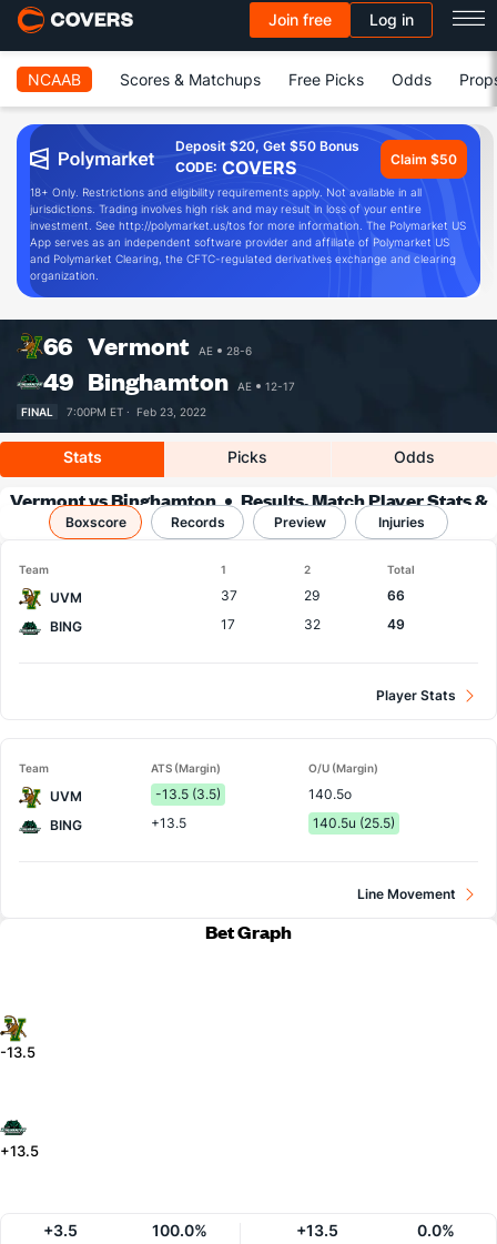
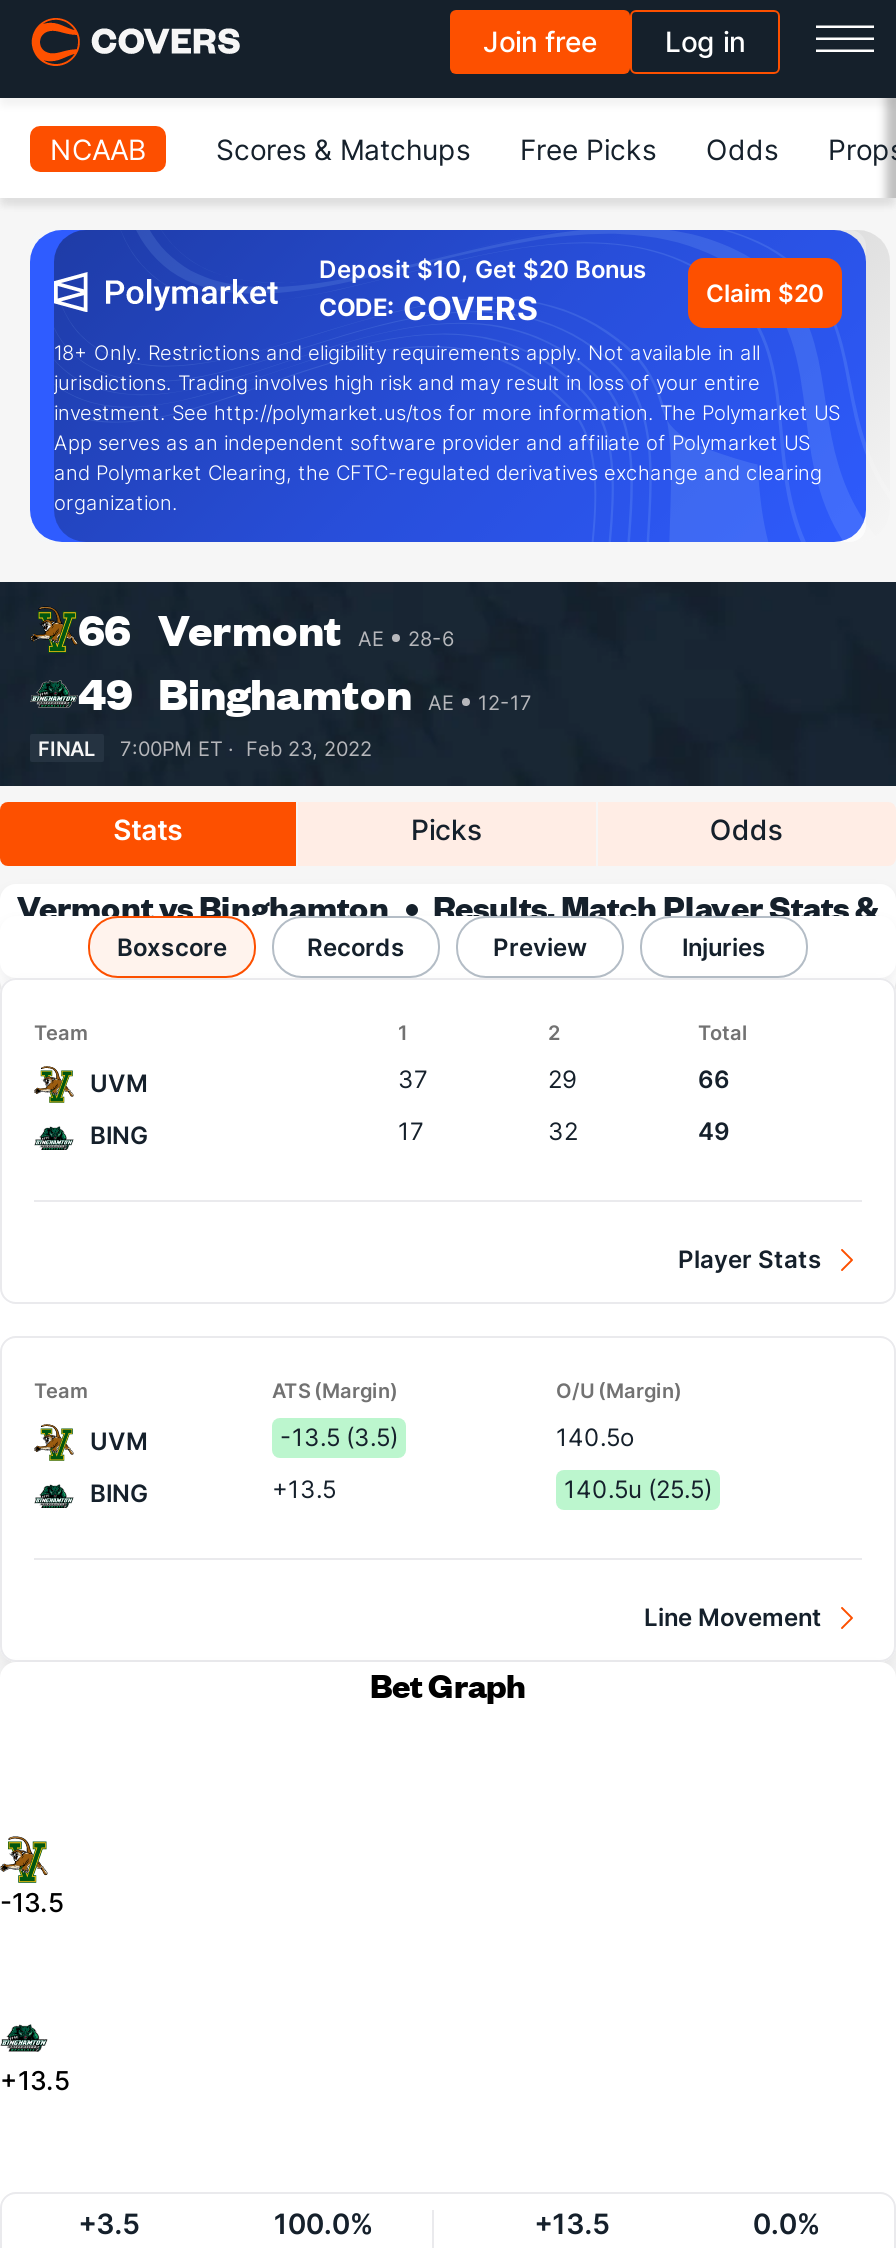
[175,138,359,154] Deposit $20, Get $50 Bonus -> [319,254,647,284] Deposit $10, Get $20 Bonus
[390,150,457,167] Claim $50 -> [706,277,824,307] Claim $20

